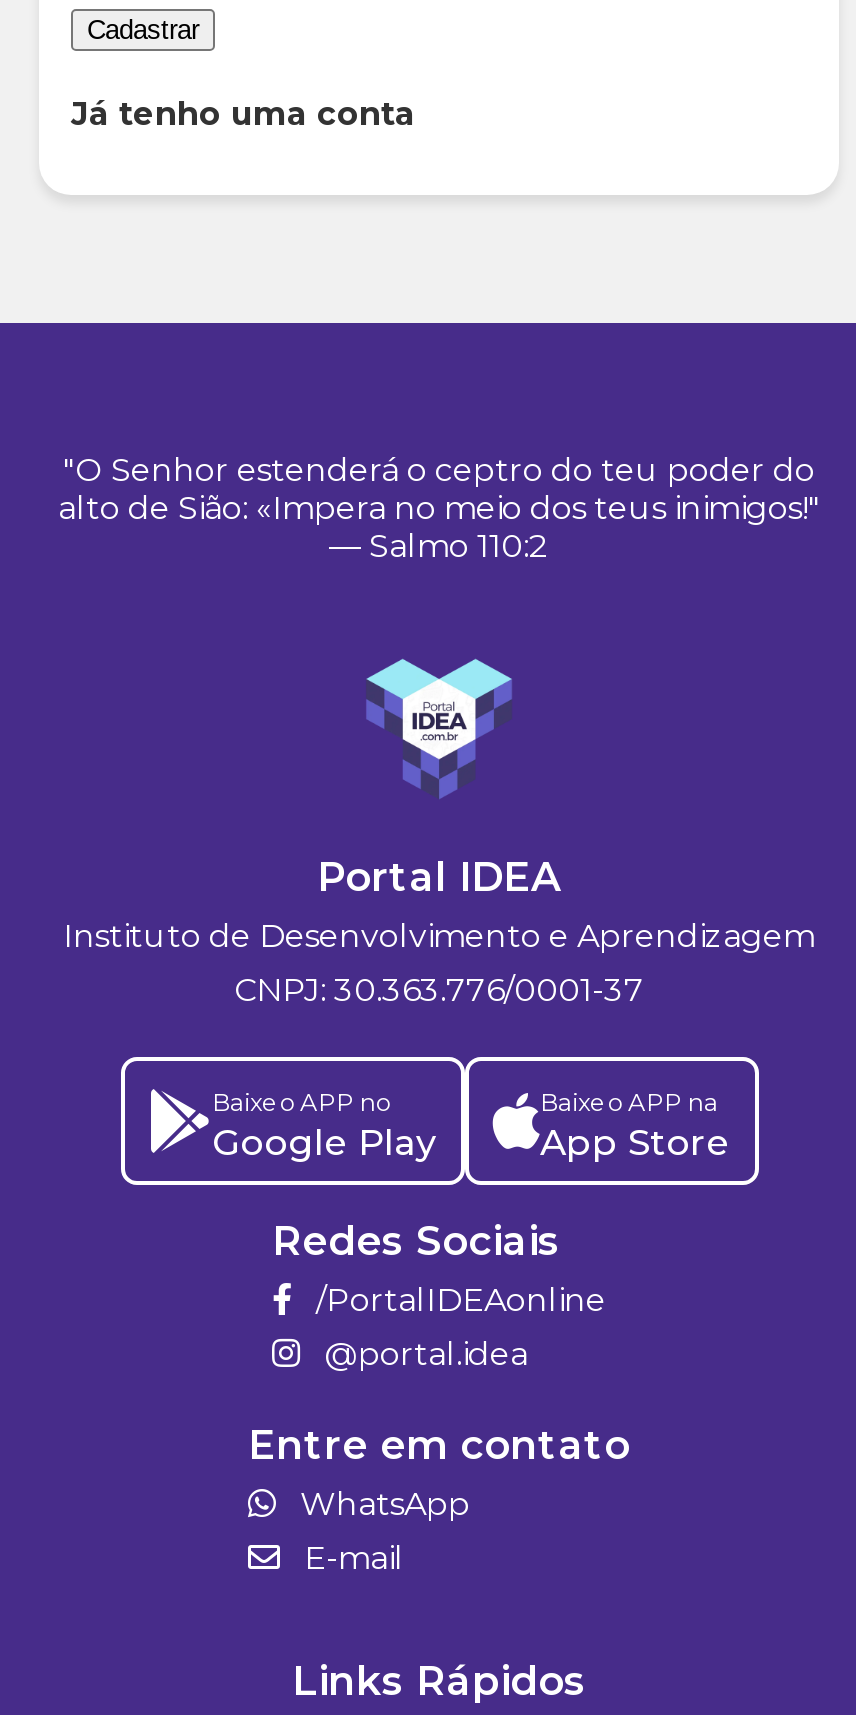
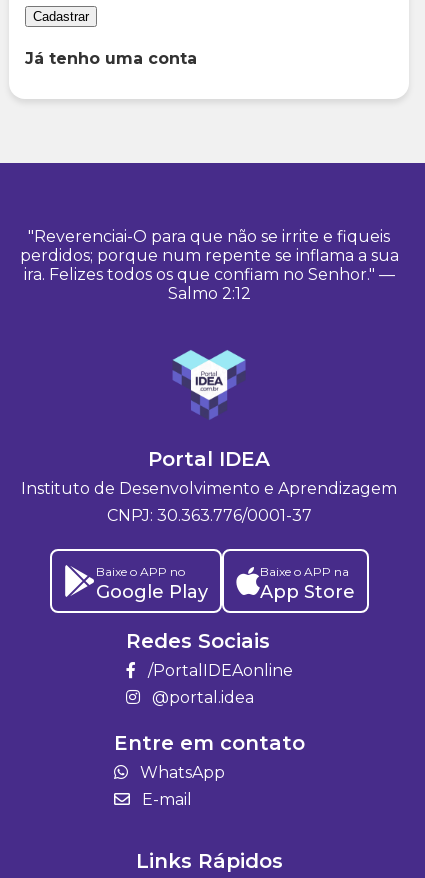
[58,450,820,564] "O Senhor estenderá o ceptro do teu poder do | alto de Sião: «Impera no meio dos teus inimigos!" | — Salmo 110:2 -> [19,227,398,303] "Reverenciai-O para que não se irrite e fiqueis | perdidos; porque num repente se inflama a sua | ira. Felizes todos os que confiam no Senhor." — | Salmo 2:12

